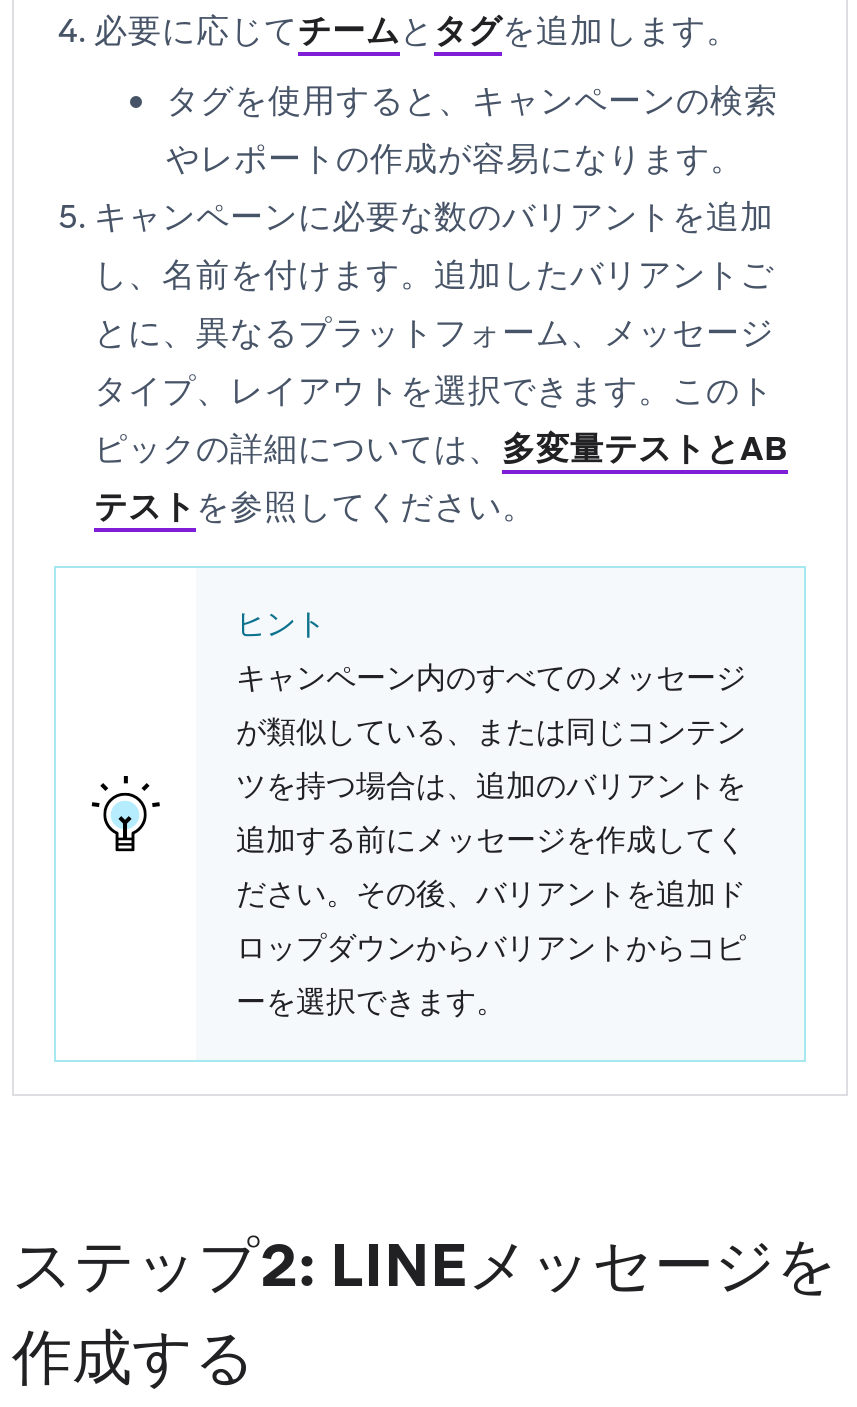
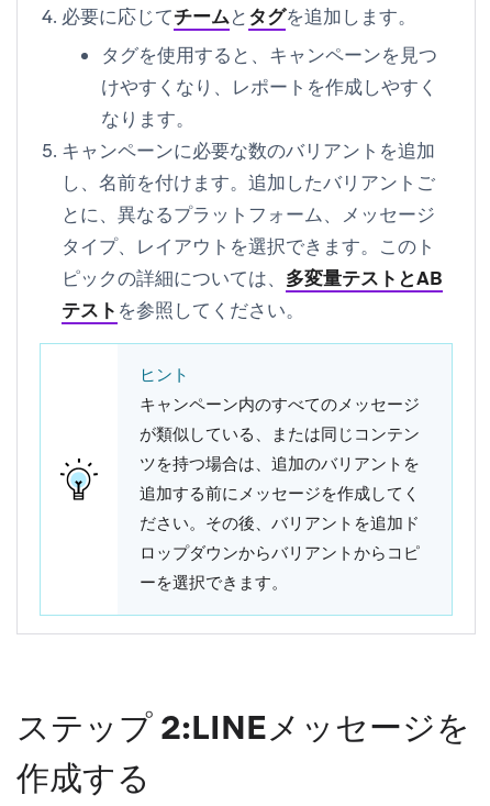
[166,78,778,180] タグを使用すると、キャンペーンの検索 | やレポートの作成が容易になります。 -> [101,43,437,131] タグを使用すると、キャンペーンを見つ | けやすくなり、レポートを作成しやすく | なります。
[12,1226,838,1304] ステップ2: LINEメッセージを -> [16,706,470,749] ステップ 2:LINEメッセージを

